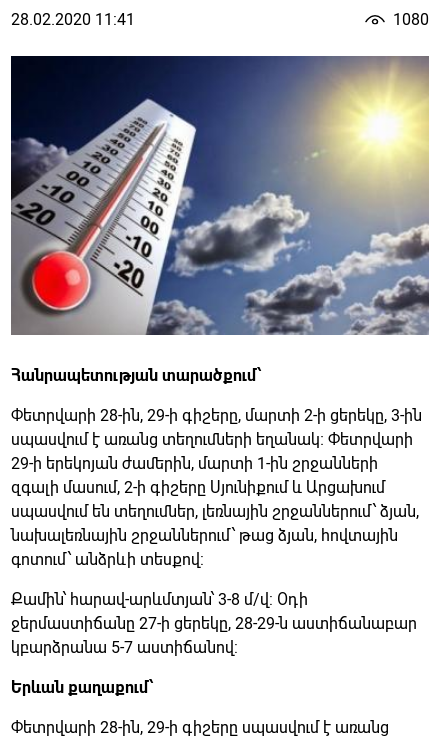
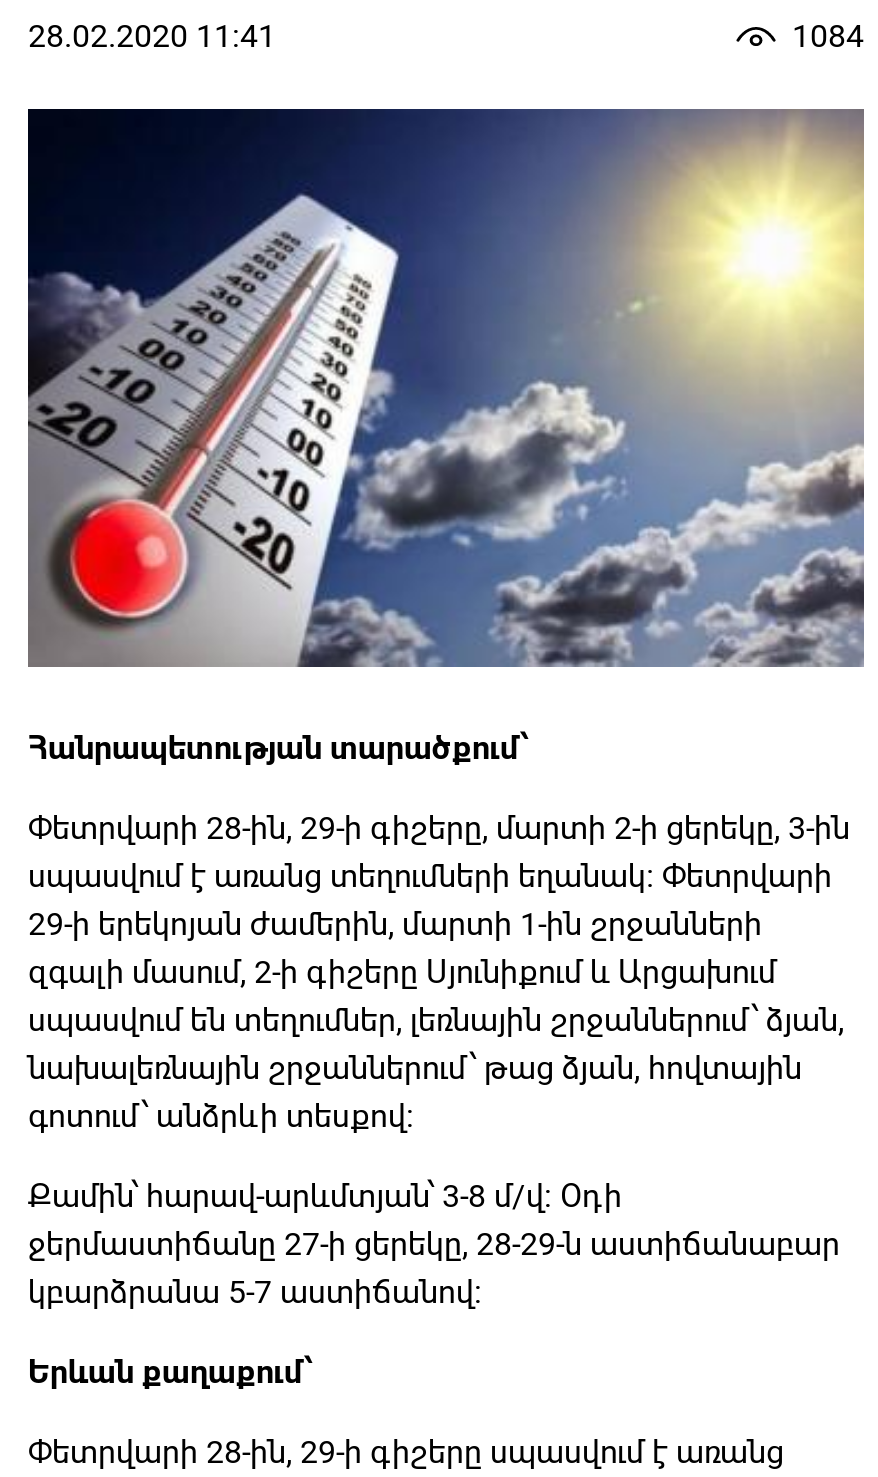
[393,10,429,29] 1080 -> [792,17,864,55] 1084

